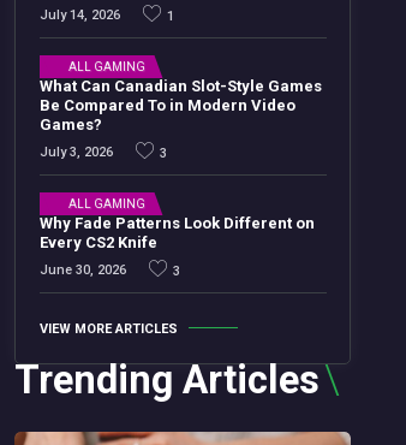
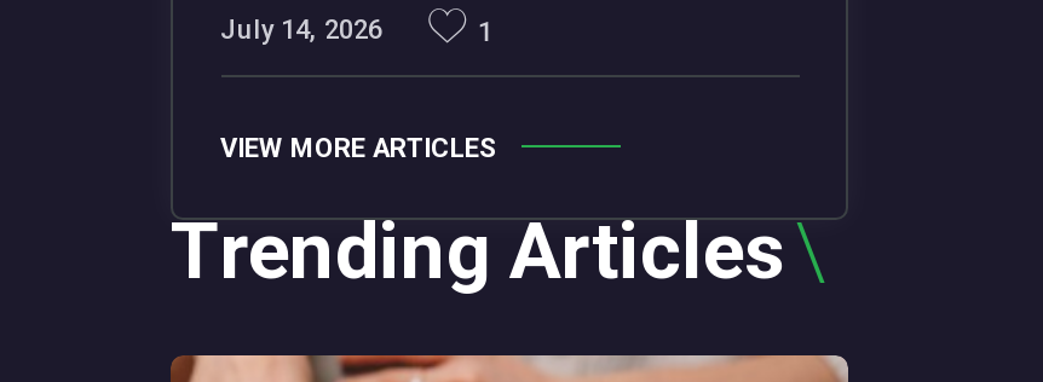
[39,60,321,279] ALL GAMING | What Can Canadian Slot-Style Games | Be Compared To in Modern Video | Games? | July 3, 2026 | 3 | ALL GAMING | Why Fade Patterns Look Different on | Every CS2 Knife | June 30, 2026 | 3 -> none

